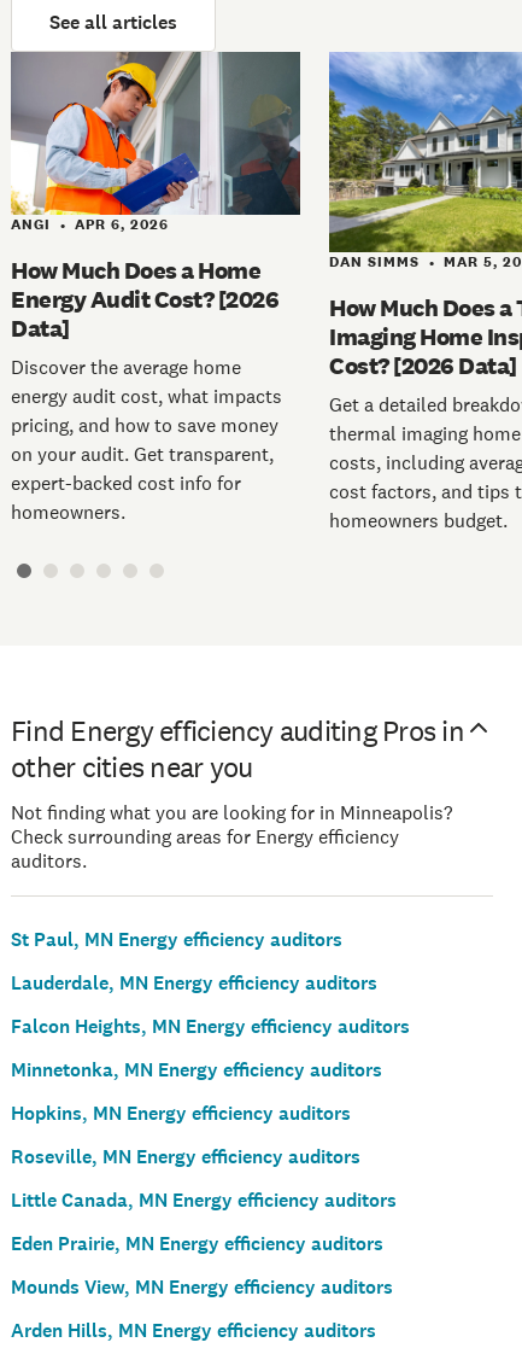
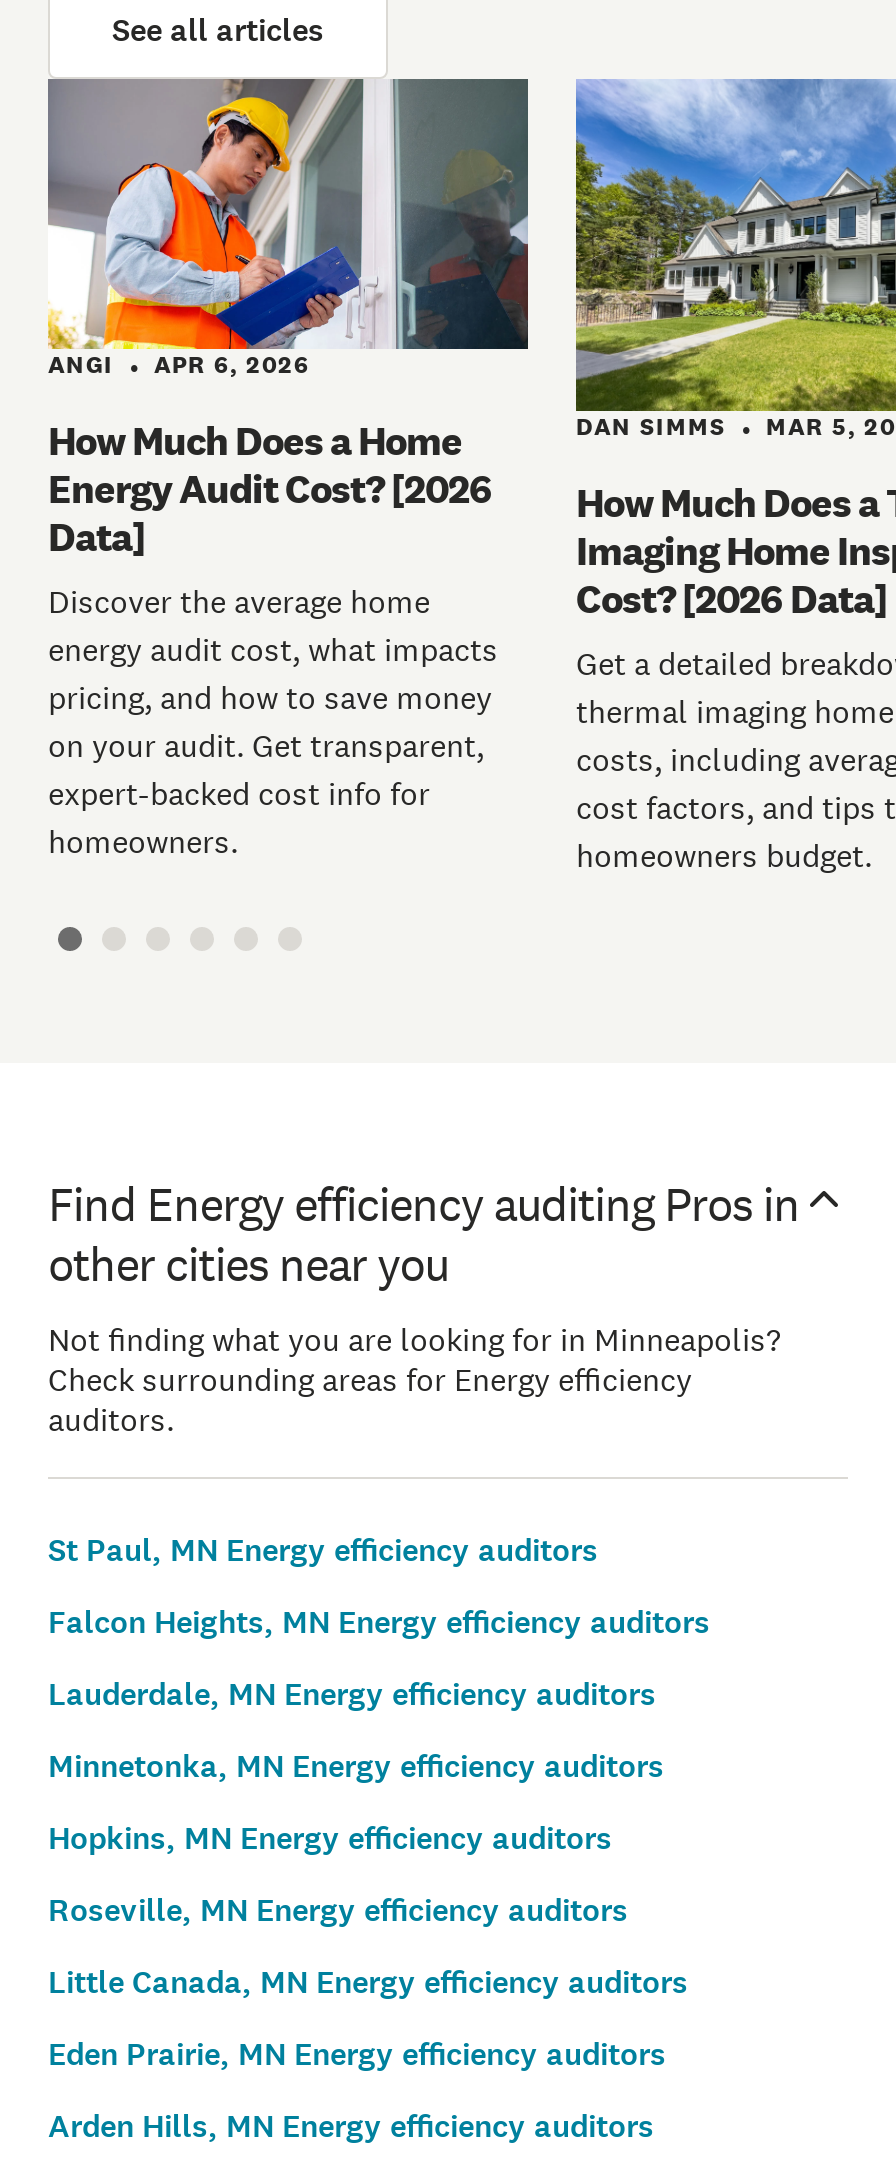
moved [11,970,377,996] -> [48,1673,656,1715]: Lauderdale, MN Energy efficiency auditors
moved [11,1014,410,1039] -> [48,1601,710,1643]: Falcon Heights, MN Energy efficiency auditors
[11,1274,393,1300] Mounds View, MN Energy efficiency auditors -> none

